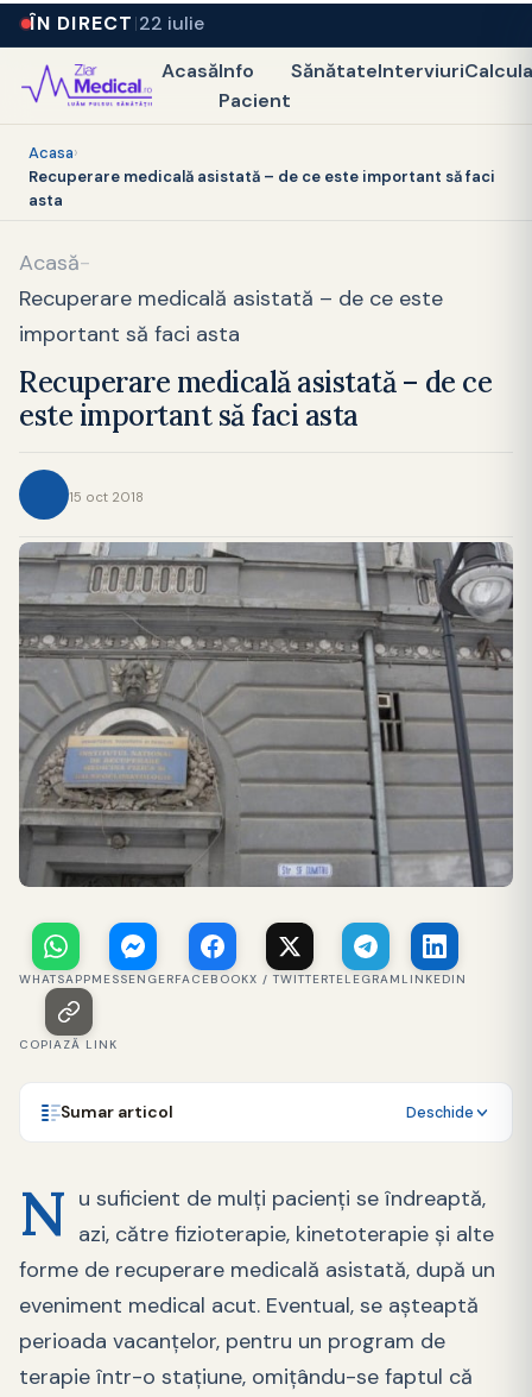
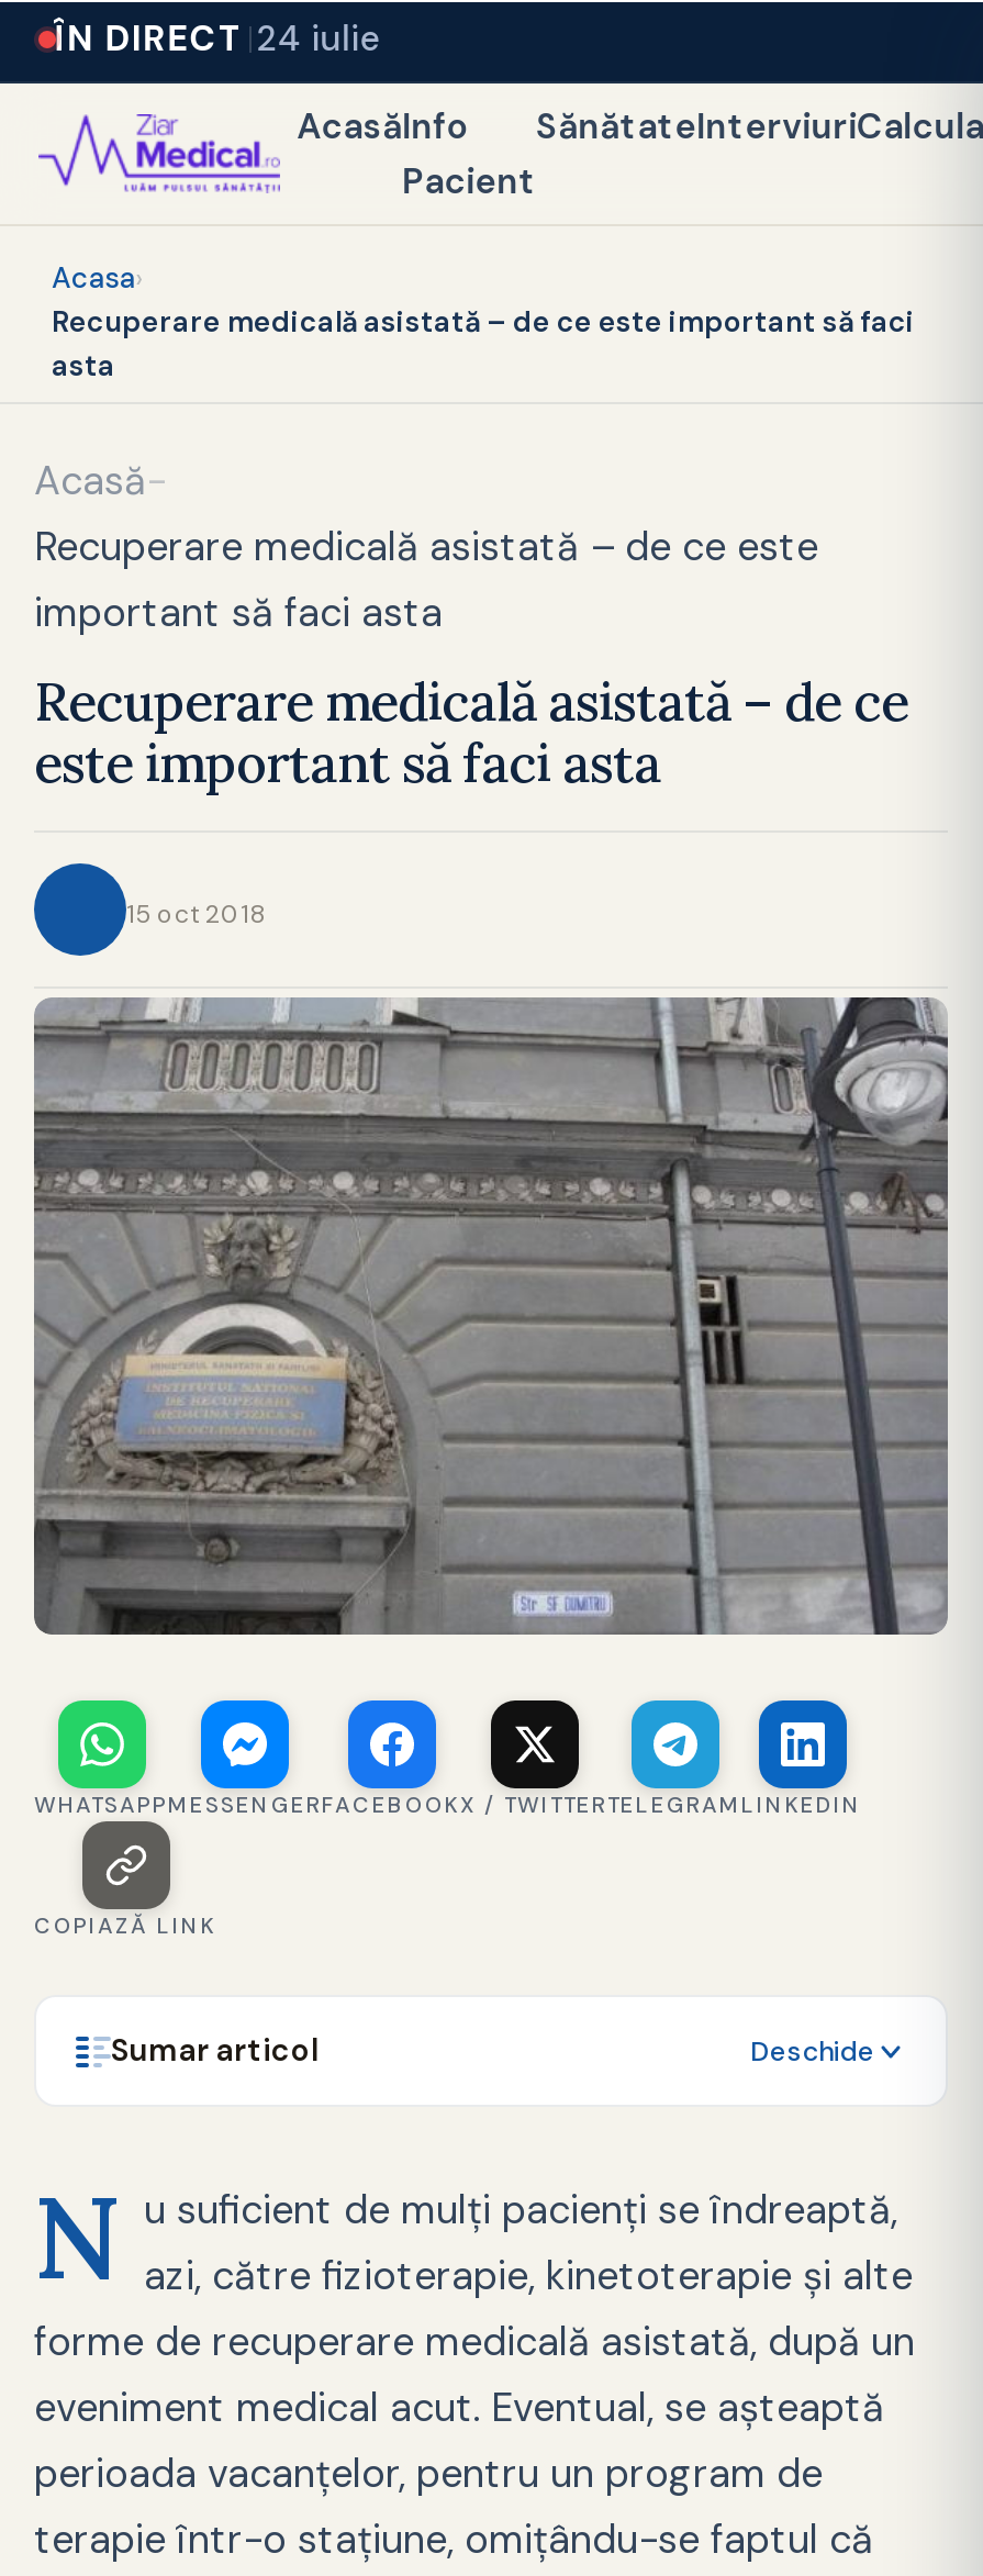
[30,11,204,36] ÎN DIRECT 22 iulie -> [54,15,379,62] ÎN DIRECT 24 iulie

